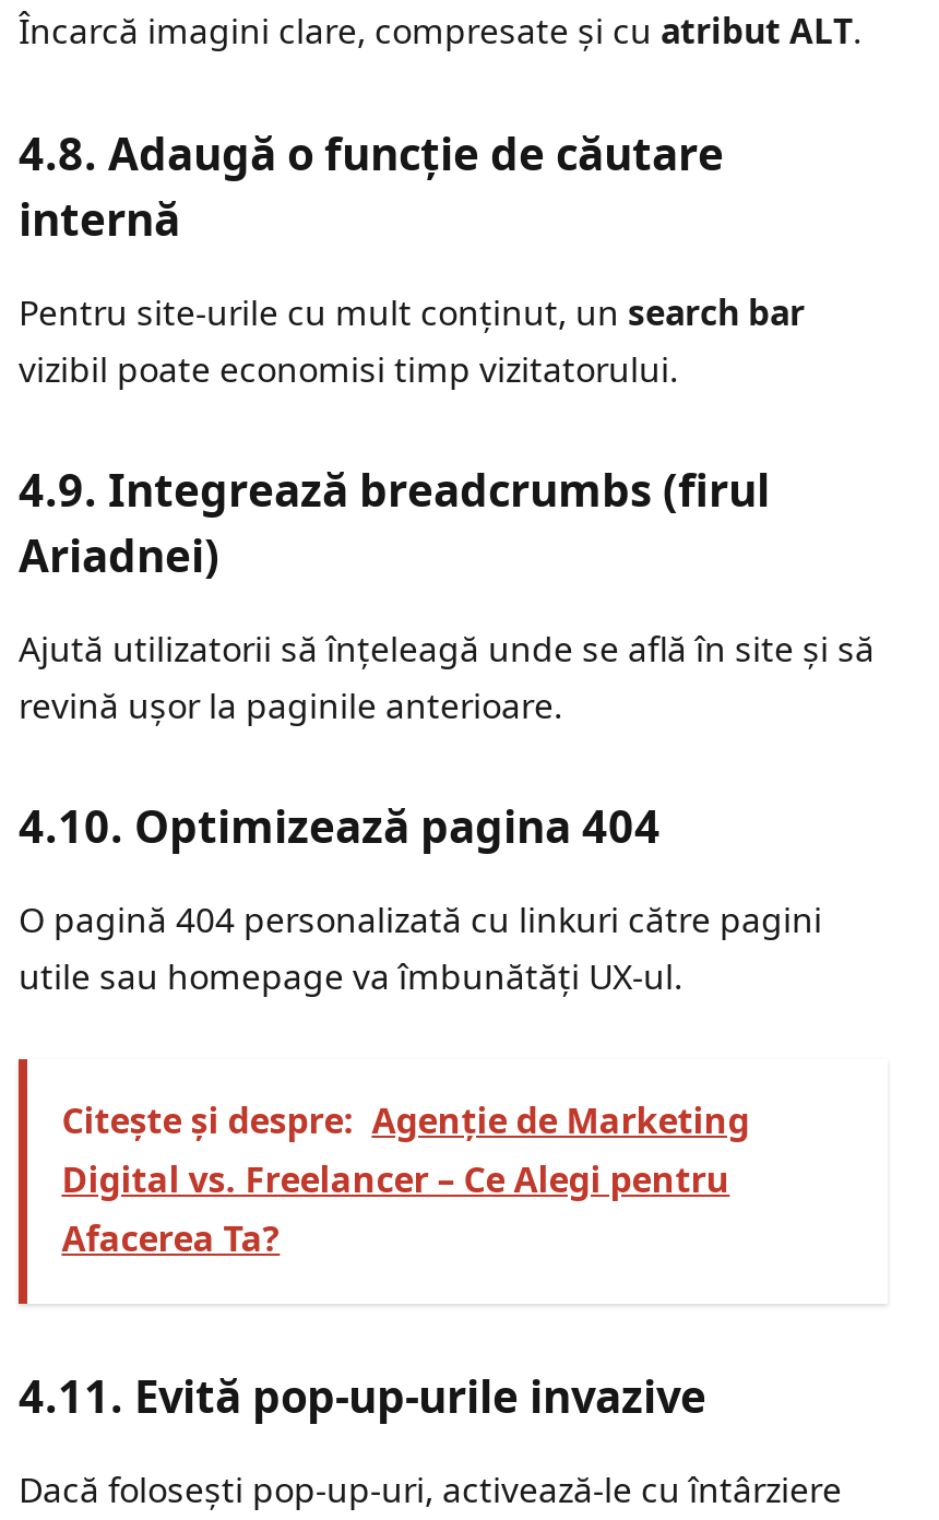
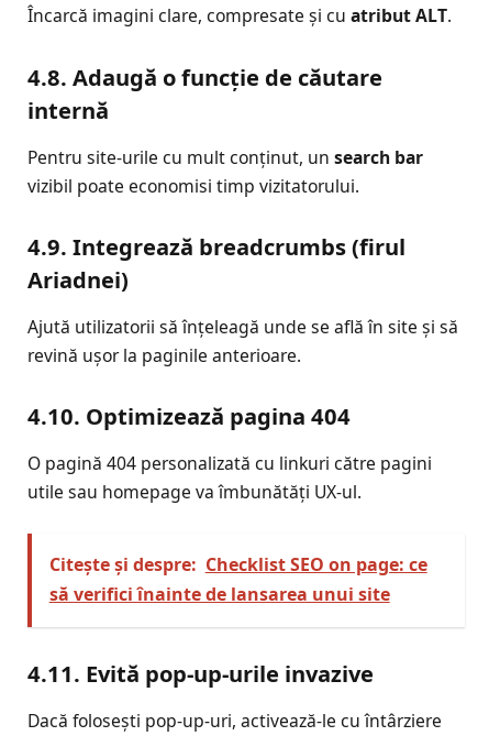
[62,1097,749,1263] Citește și despre: Agenție de Marketing | Digital vs. Freelancer – Ce Alegi pentru | Afacerea Ta? -> [49,553,427,607] Citește și despre: Checklist SEO on page: ce | să verifici înainte de lansarea unui site

